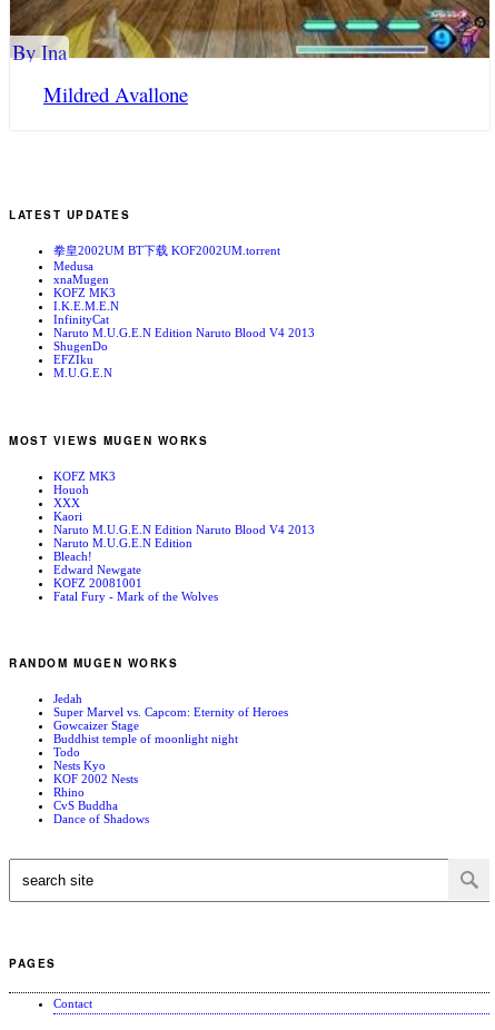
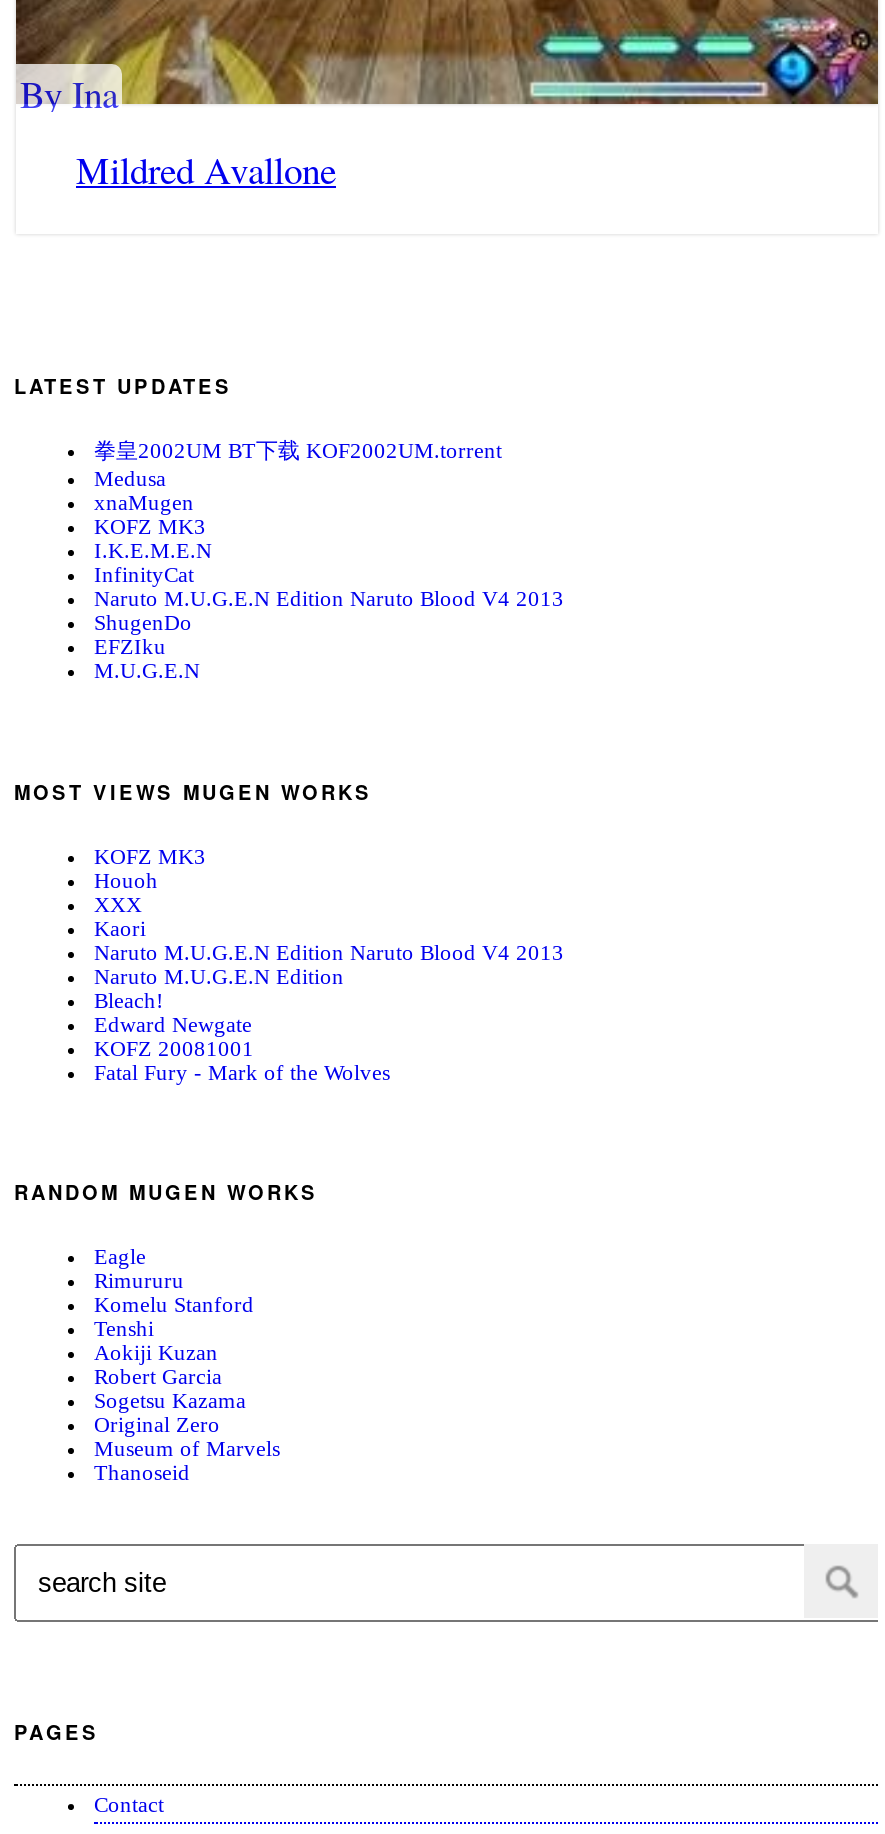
[53,692,288,825] Jedah | Super Marvel vs. Capcom: Eternity of Heroes | Gowcaizer Stage | Buddhist temple of moonlight night | Todo | Nests Kyo | KOF 2002 Nests | Rhino | CvS Buddha | Dance of Shadows -> [94,1244,280,1484] Eagle | Rimururu | Komelu Stanford | Tenshi | Aokiji Kuzan | Robert Garcia | Sogetsu Kazama | Original Zero | Museum of Marvels | Thanoseid

